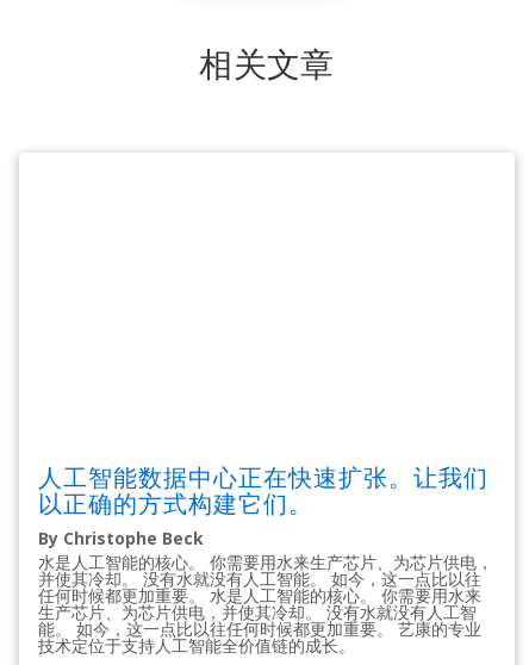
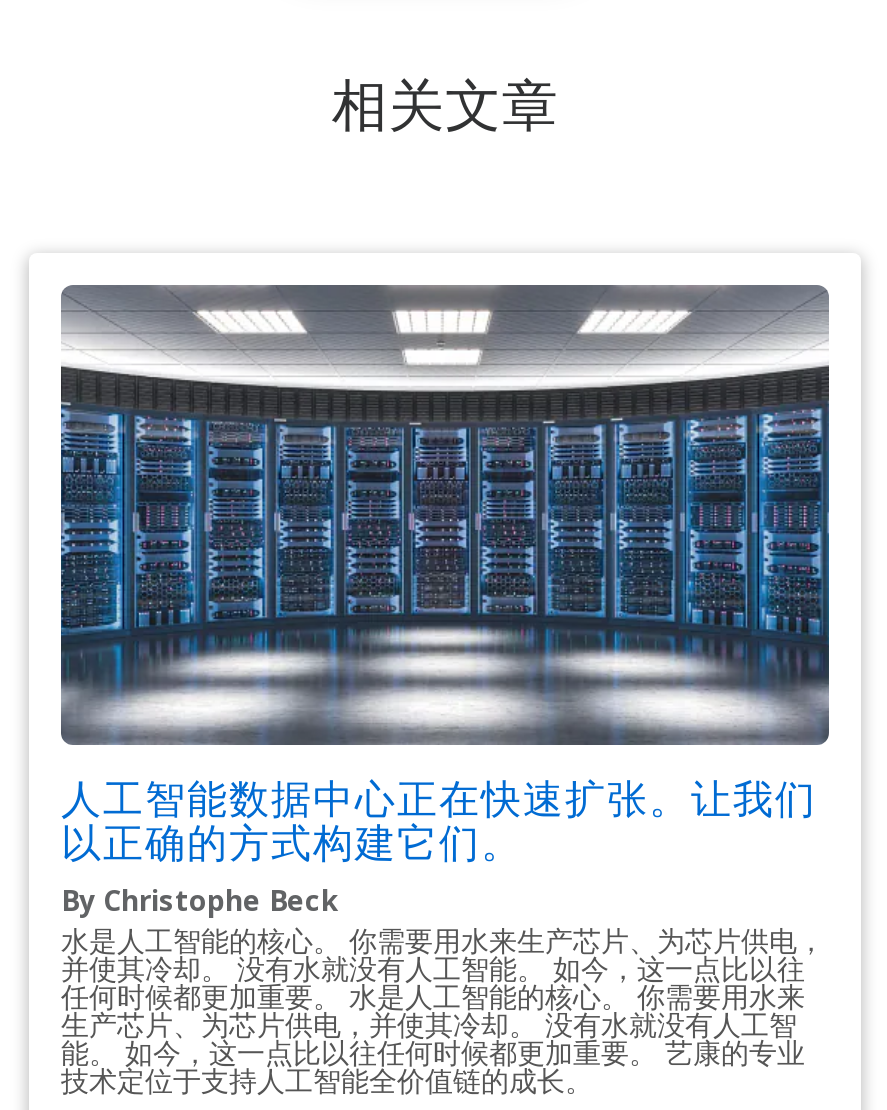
none -> [59,283,831,747] [image]

